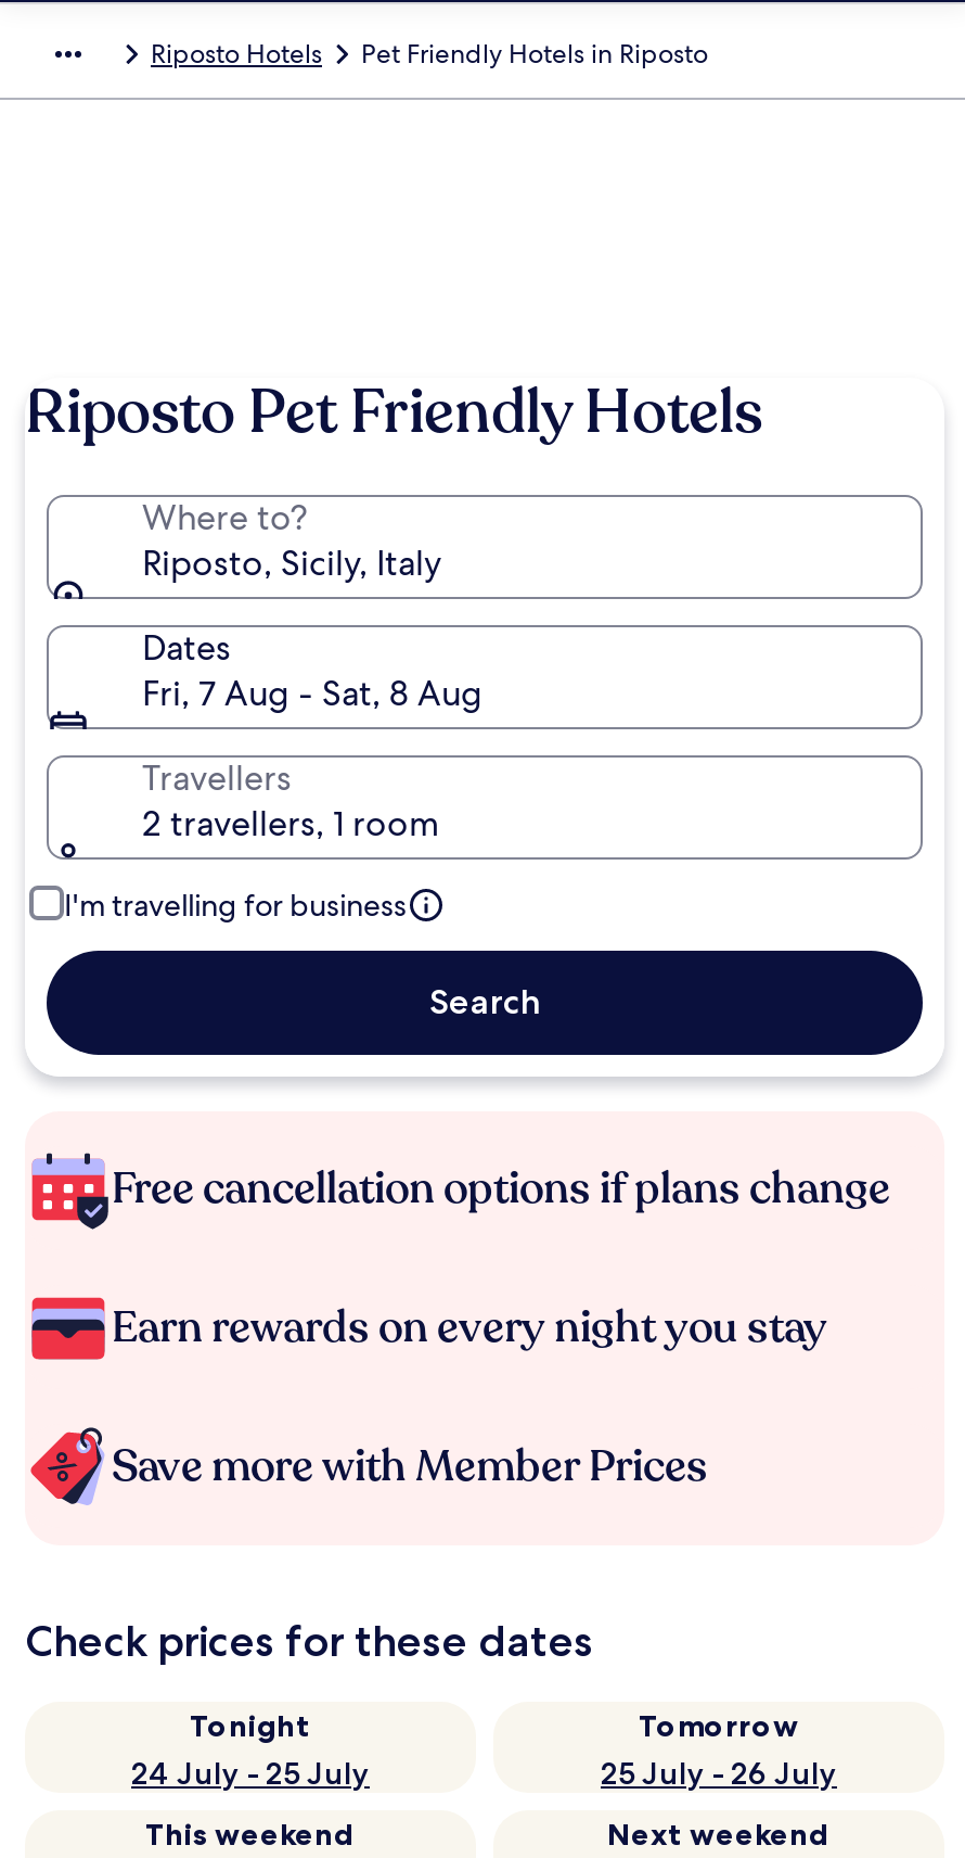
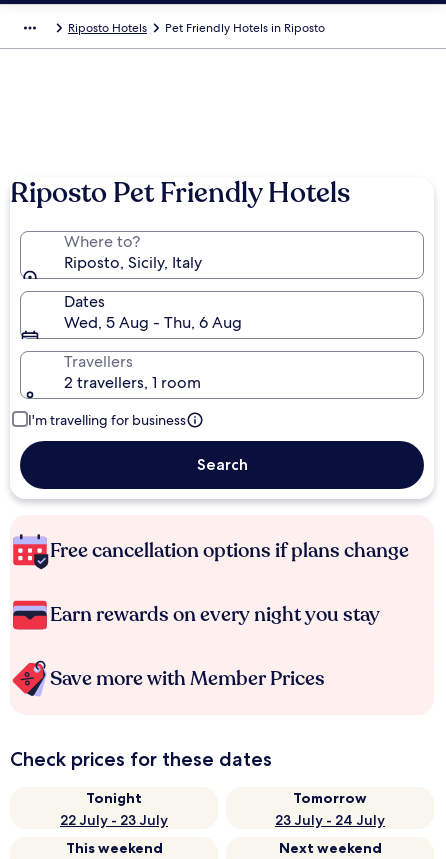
[142,671,483,716] Fri, 7 Aug - Sat, 8 Aug -> [64,312,242,333] Wed, 5 Aug - Thu, 6 Aug
[131,1754,370,1793] 24 July - 25 July -> [60,811,168,829] 22 July - 23 July
[601,1754,837,1793] 25 July - 26 July -> [275,811,385,829] 23 July - 24 July

